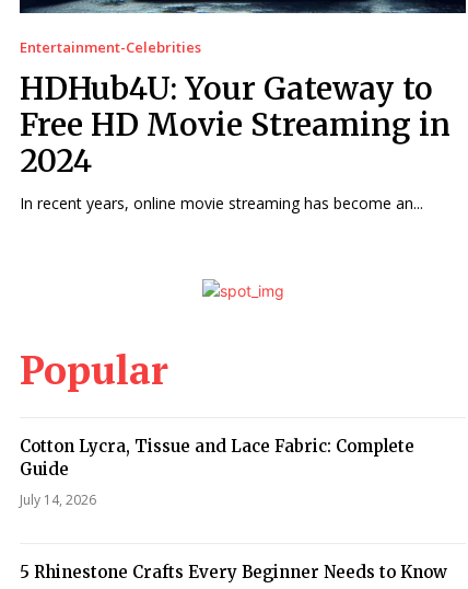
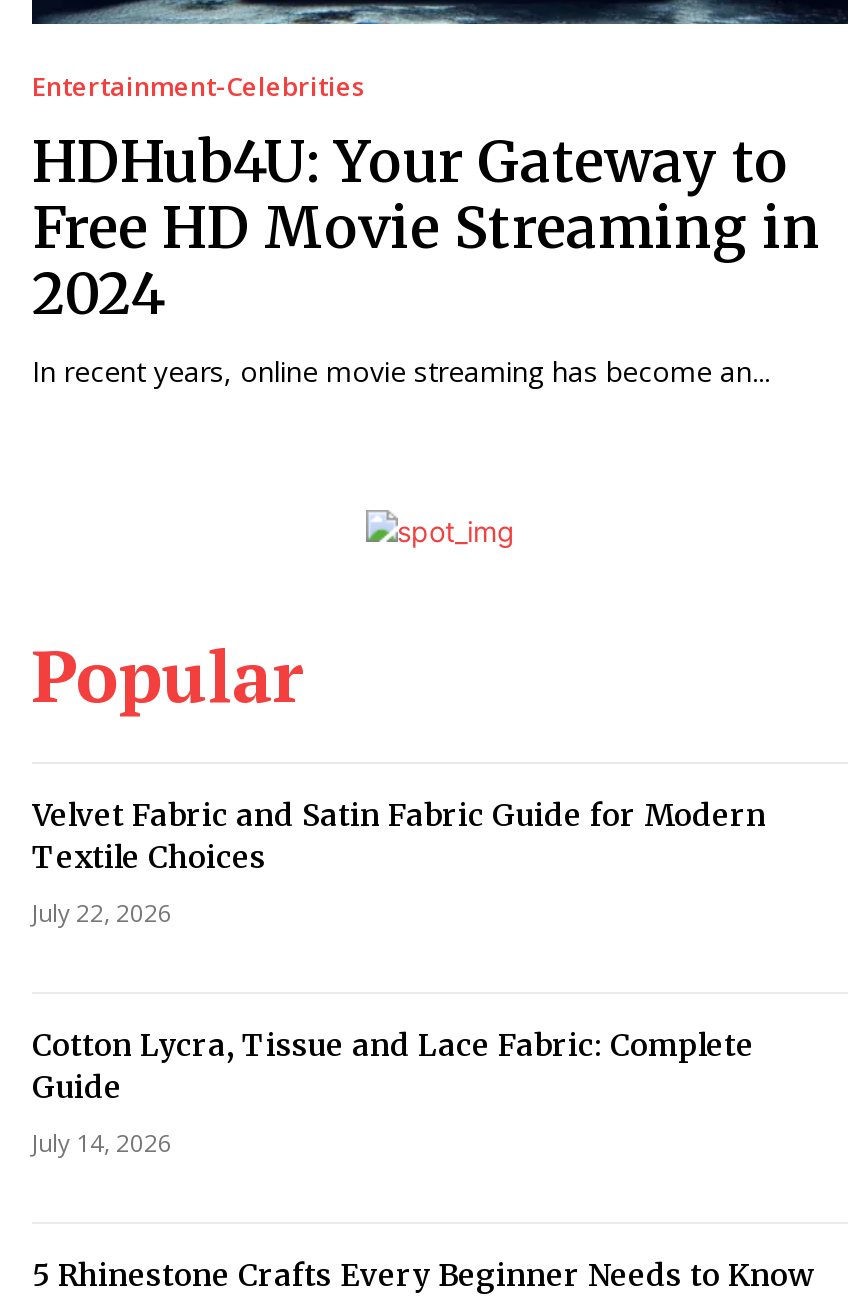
none -> [32,795,766,929] Velvet Fabric and Satin Fabric Guide for Modern | Textile Choices | July 22, 2026

